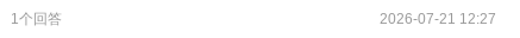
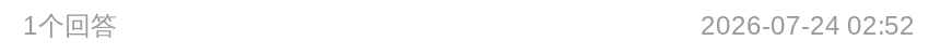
[380,11,496,27] 2026-07-21 12:27 -> [701,11,915,41] 2026-07-24 02:52

